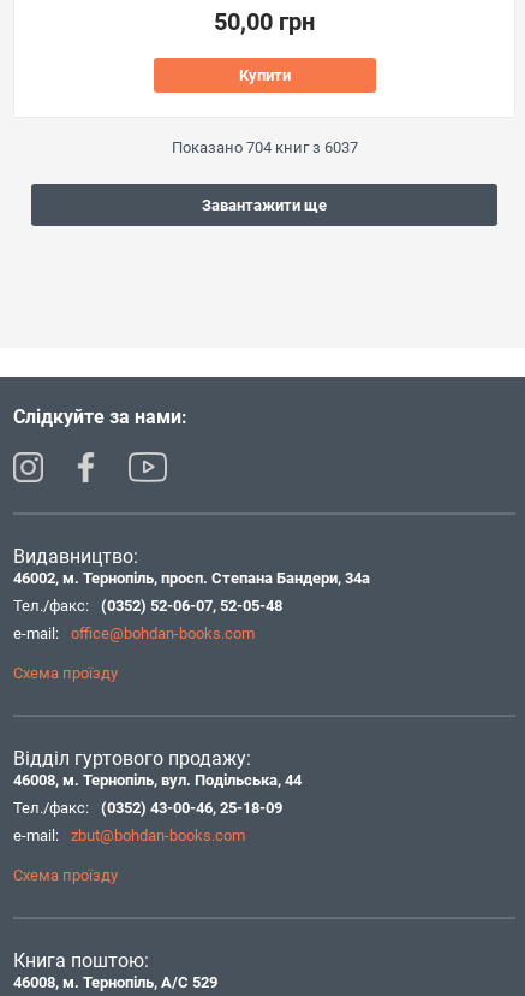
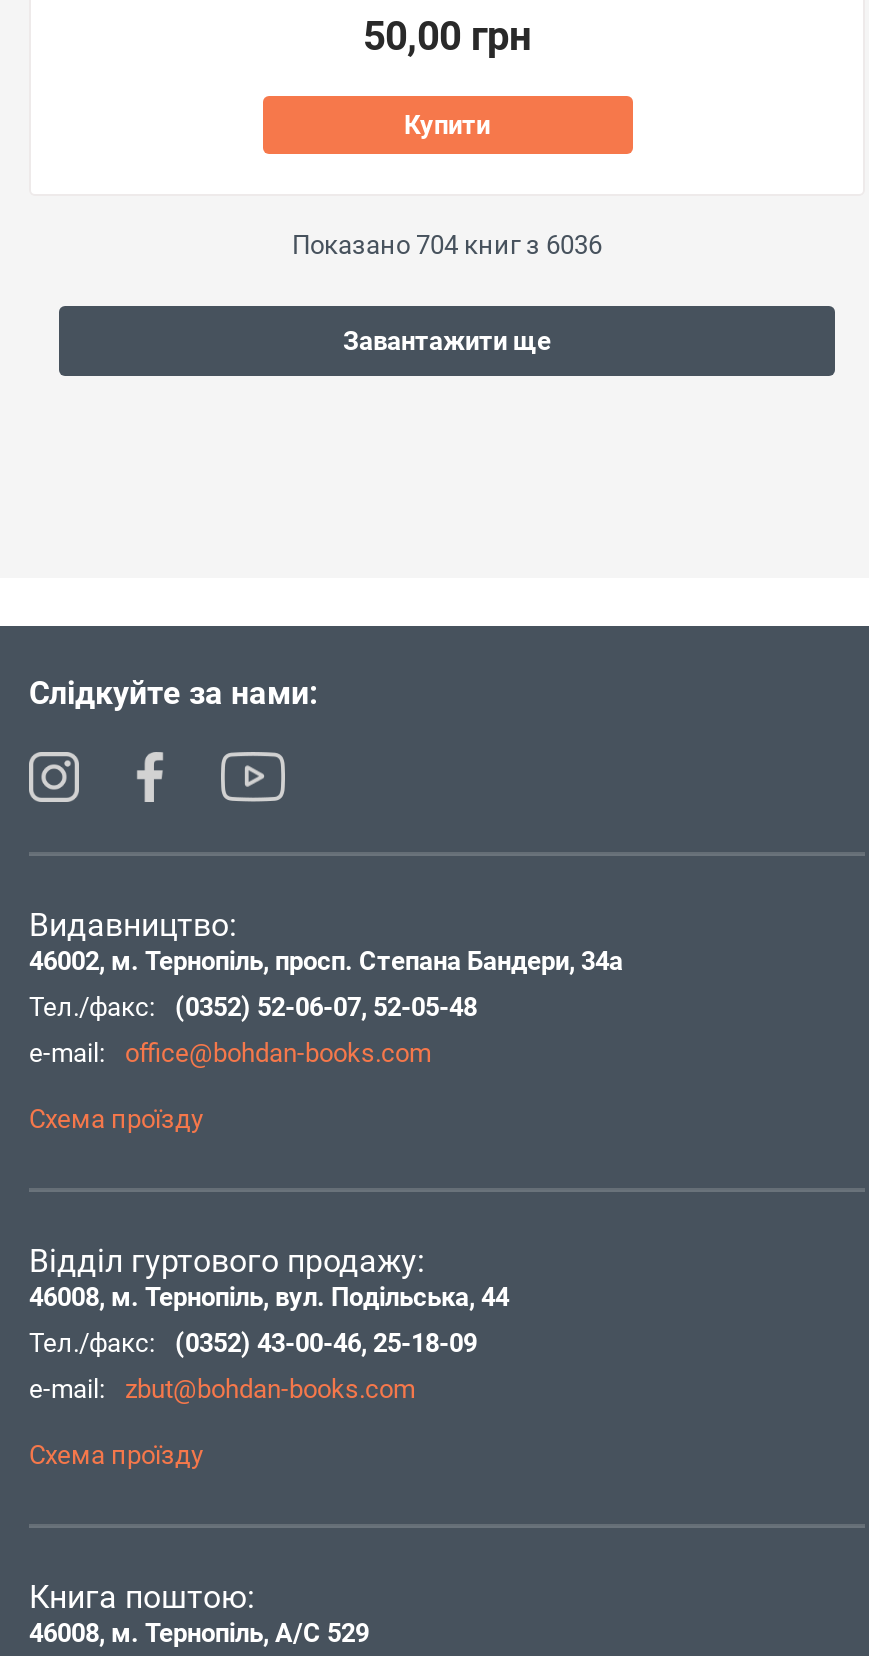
[171,138,357,156] Показано 704 книг з 6037 -> [292,230,602,260] Показано 704 книг з 6036

